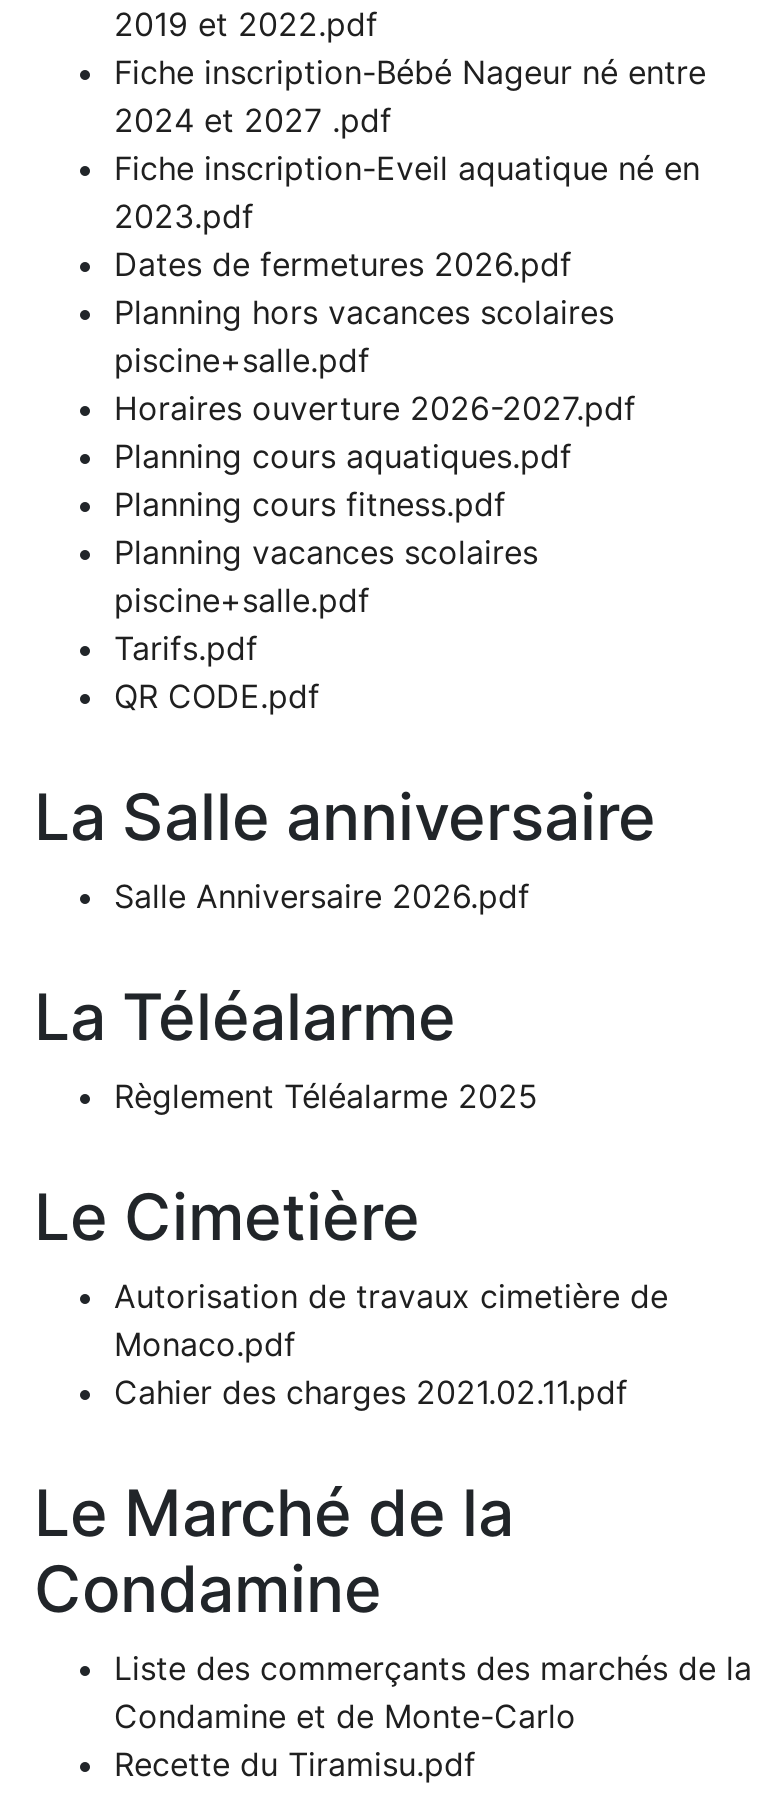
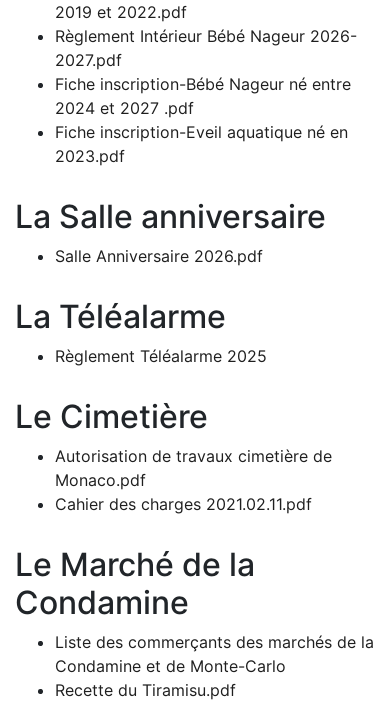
none -> [55,26,357,70] Règlement Intérieur Bébé Nageur 2026- | 2027.pdf
moved [114,52,706,236] -> [55,74,351,166]: Fiche inscription-Bébé Nageur né entre | 2024 et 2027 .pdf | Fiche inscription-Eveil aquatique né en | 2023.pdf
[114,244,636,716] Dates de fermetures 2026.pdf | Planning hors vacances scolaires | piscine+salle.pdf | Horaires ouverture 2026-2027.pdf | Planning cours aquatiques.pdf | Planning cours fitness.pdf | Planning vacances scolaires | piscine+salle.pdf | Tarifs.pdf | QR CODE.pdf -> none

